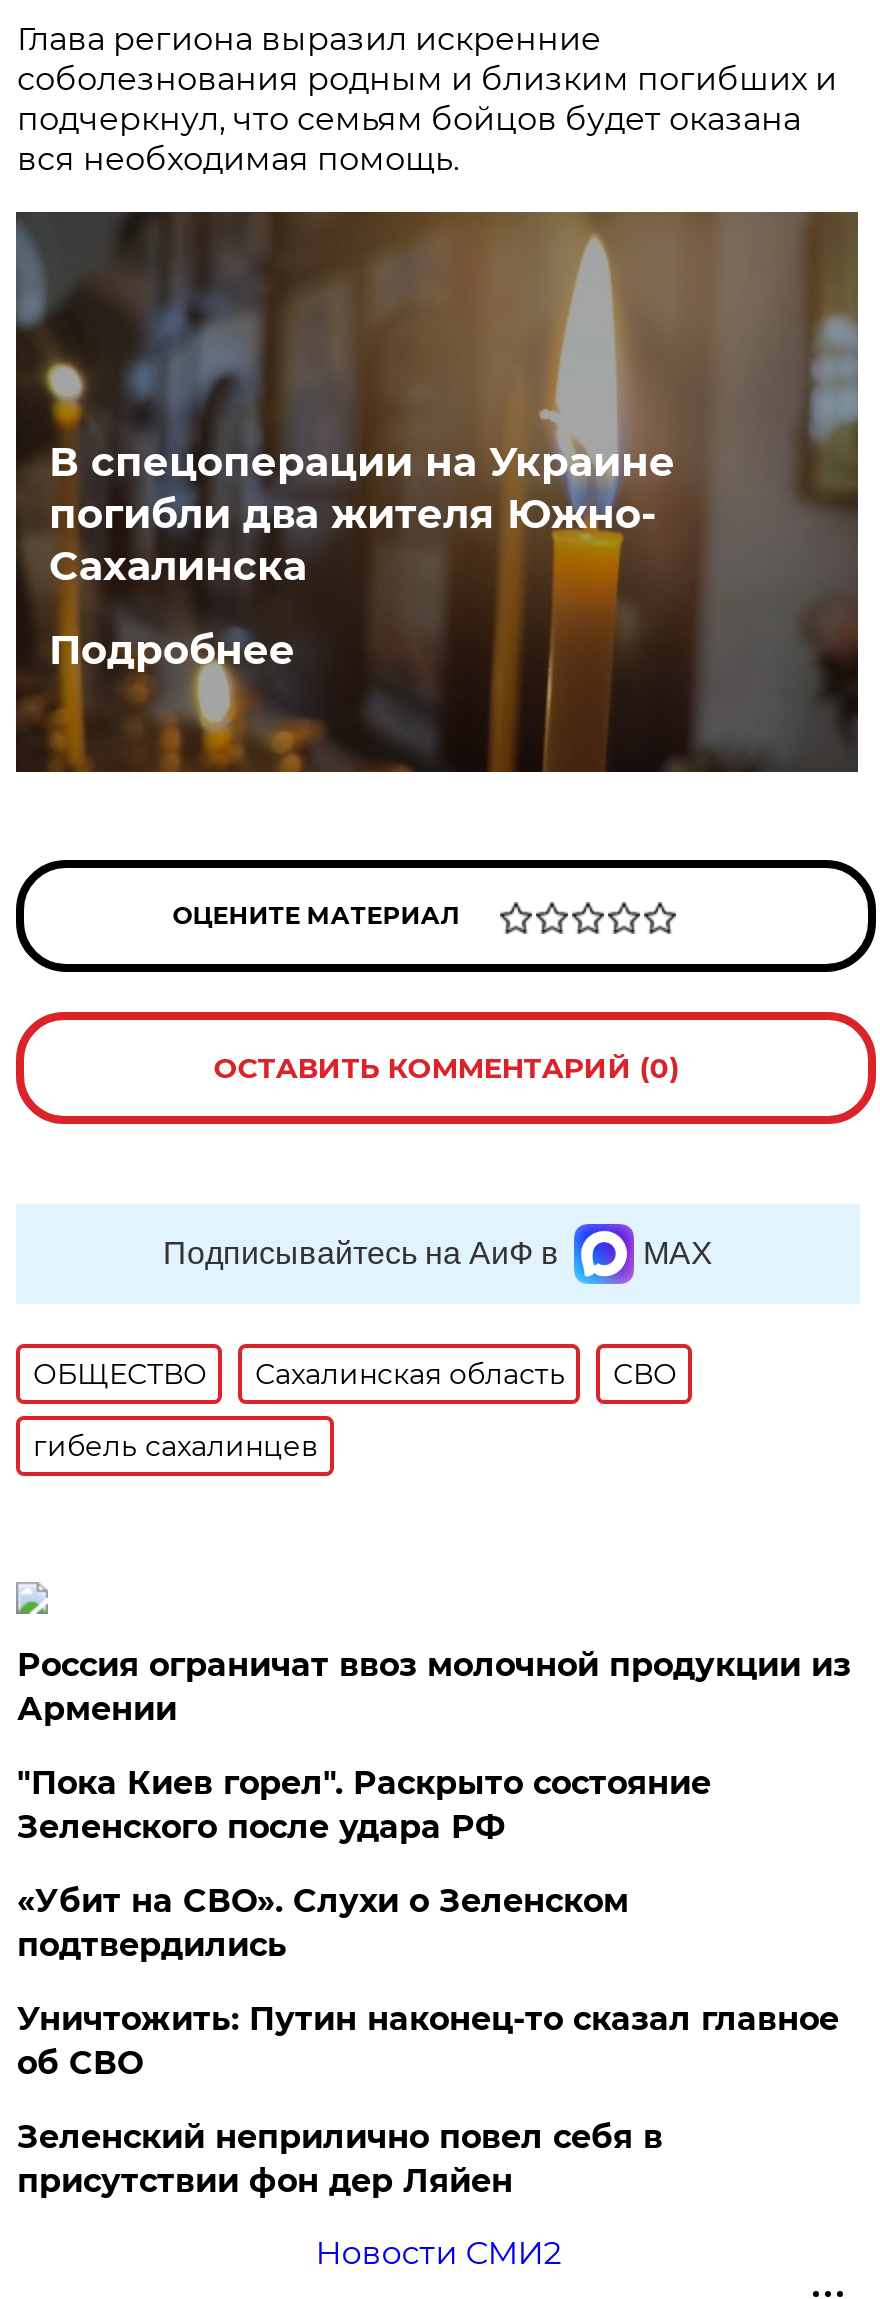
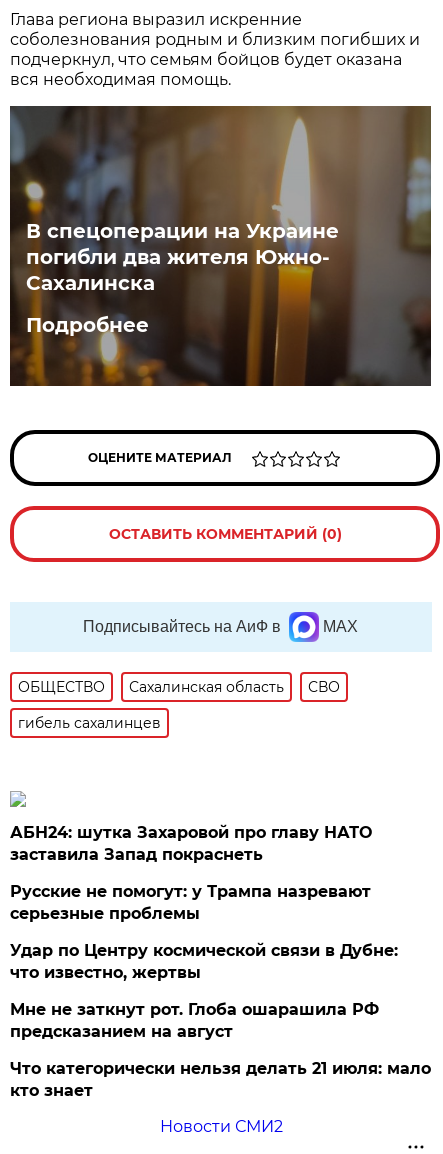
[17,1646,851,1728] Россия ограничат ввоз молочной продукции из | Армении -> [10,823,372,864] АБН24: шутка Захаровой про главу НАТО | заставила Запад покраснеть
[17,1764,711,1846] "Пока Киев горел". Раскрыто состояние | Зеленского после удара РФ -> [10,882,371,923] Русские не помогут: у Трампа назревают | серьезные проблемы
[17,1882,629,1964] «Убит на СВО». Слухи о Зеленском | подтвердились -> [10,941,398,982] Удар по Центру космической связи в Дубне: | что известно, жертвы
[17,2000,839,2082] Уничтожить: Путин наконец-то сказал главное | об СВО -> [10,1000,379,1041] Мне не заткнут рот. Глоба ошарашила РФ | предсказанием на август
[17,2118,663,2200] Зеленский неприлично повел cебя в | присутствии фон дер Ляйен -> [10,1059,431,1100] Что категорически нельзя делать 21 июля: мало | кто знает

